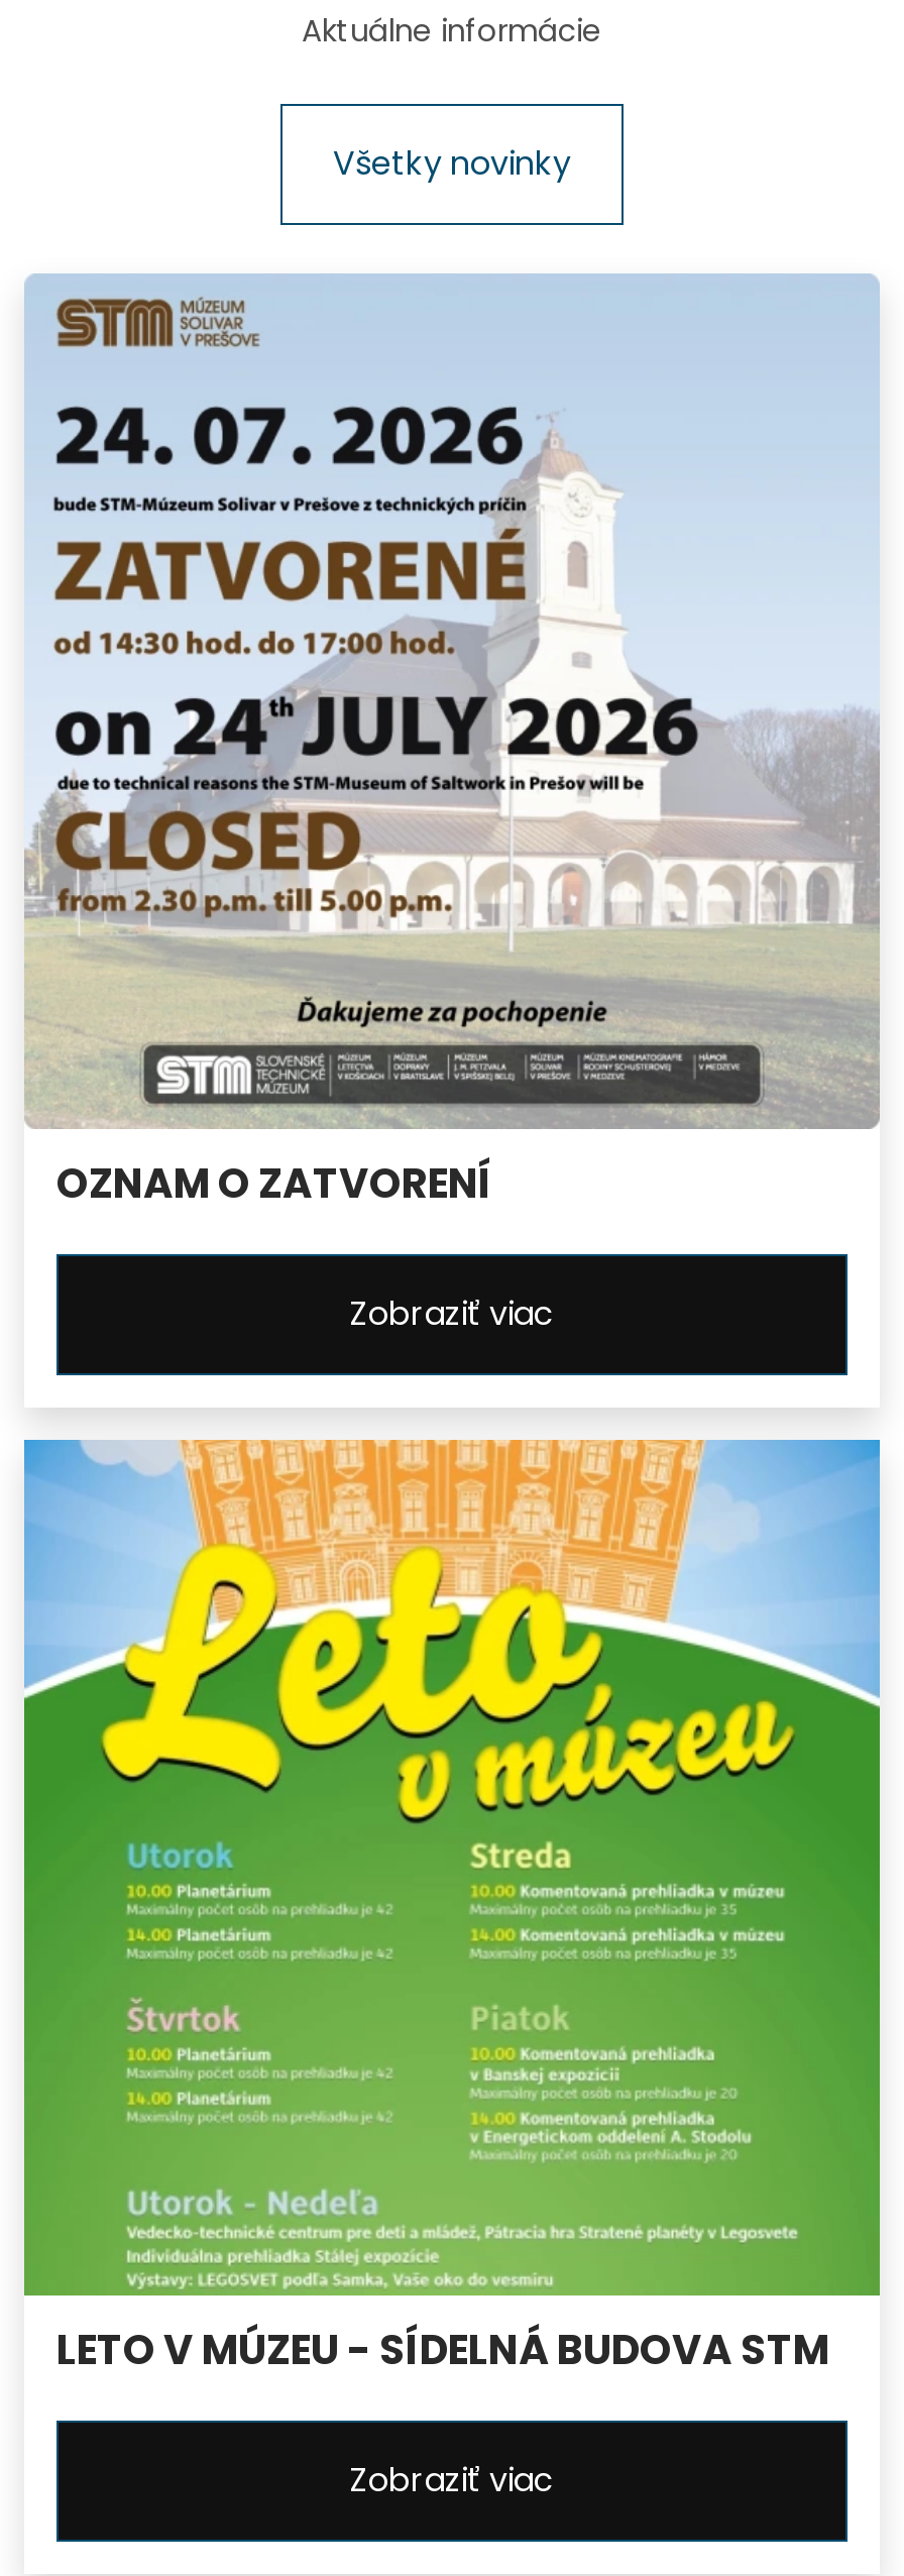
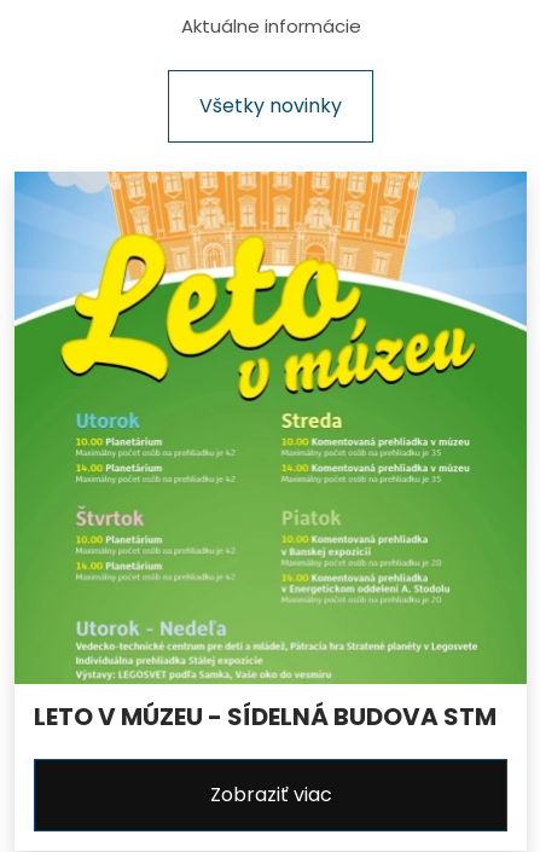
[24,273,880,1337] [image] | OZNAM O ZATVORENÍ | Zobraziť viac -> none

